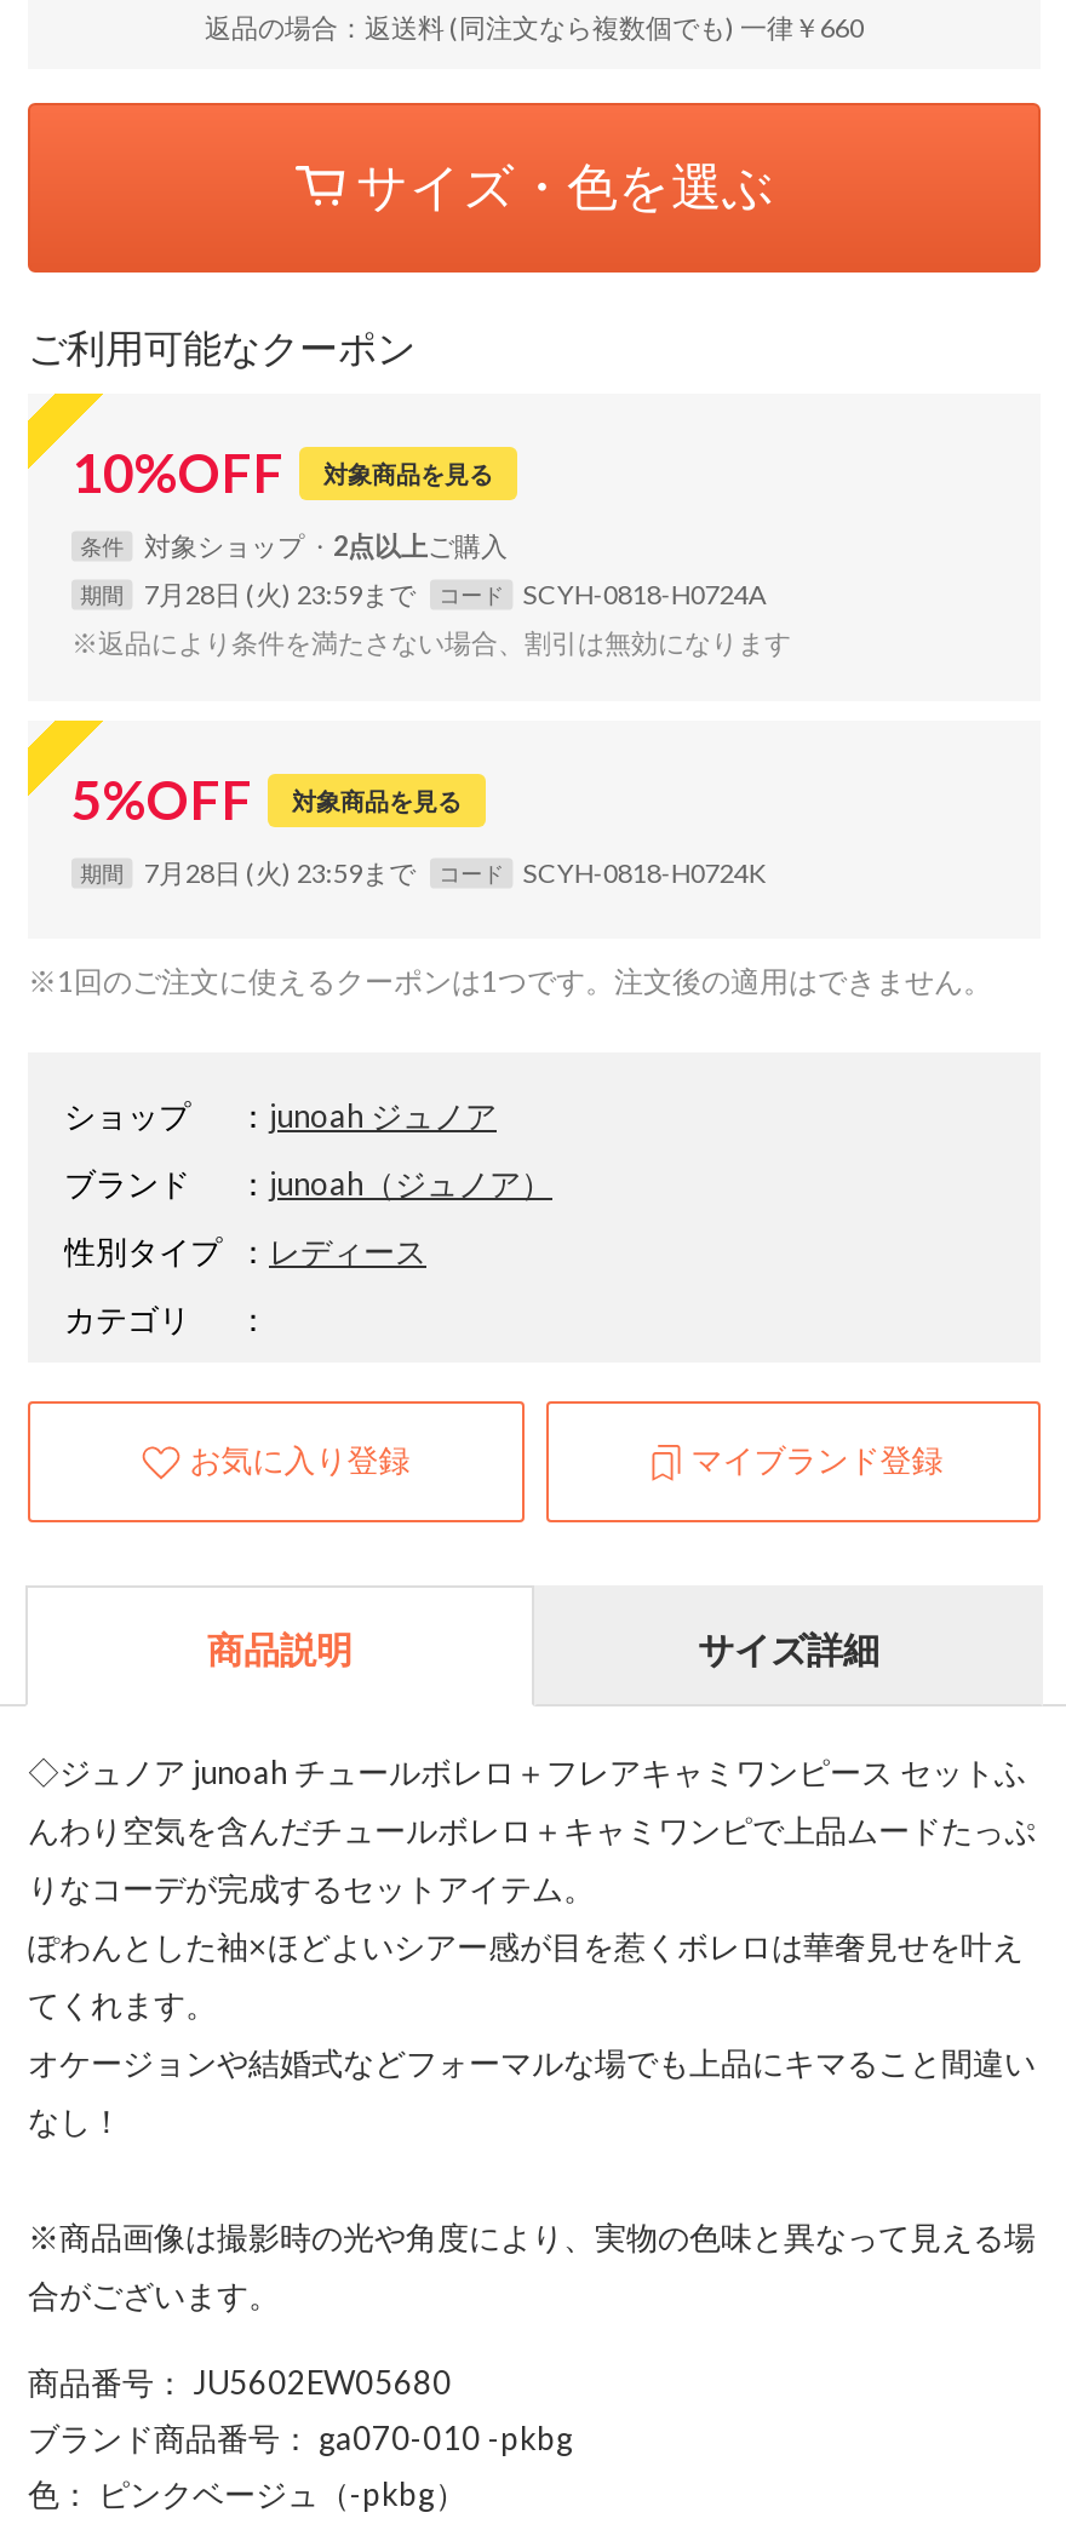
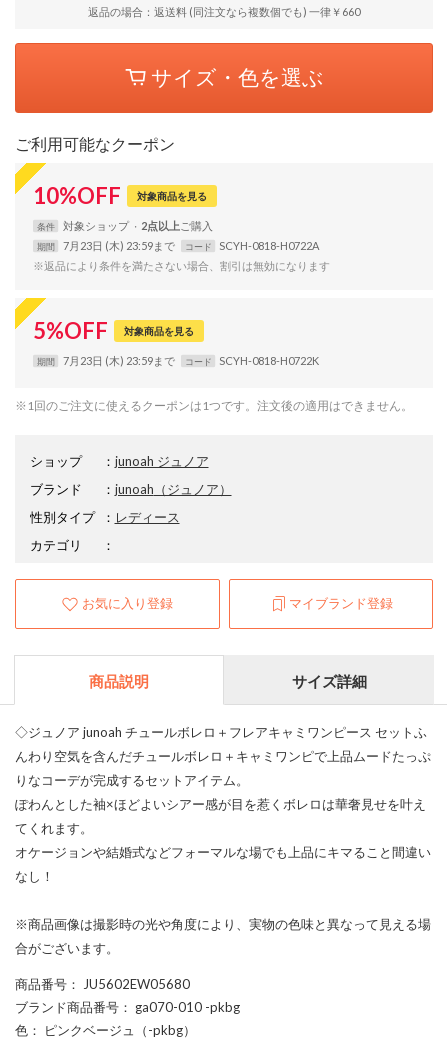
[144,577,415,609] 7月28日 (火) 23:59まで -> [63,239,175,252] 7月23日 (木) 23:59まで
[523,577,765,609] SCYH-0818-H0724A -> [219,239,319,252] SCYH-0818-H0722A
[144,856,415,887] 7月28日 (火) 23:59まで -> [63,354,175,367] 7月23日 (木) 23:59まで
[523,856,765,887] SCYH-0818-H0724K -> [219,354,319,367] SCYH-0818-H0722K

